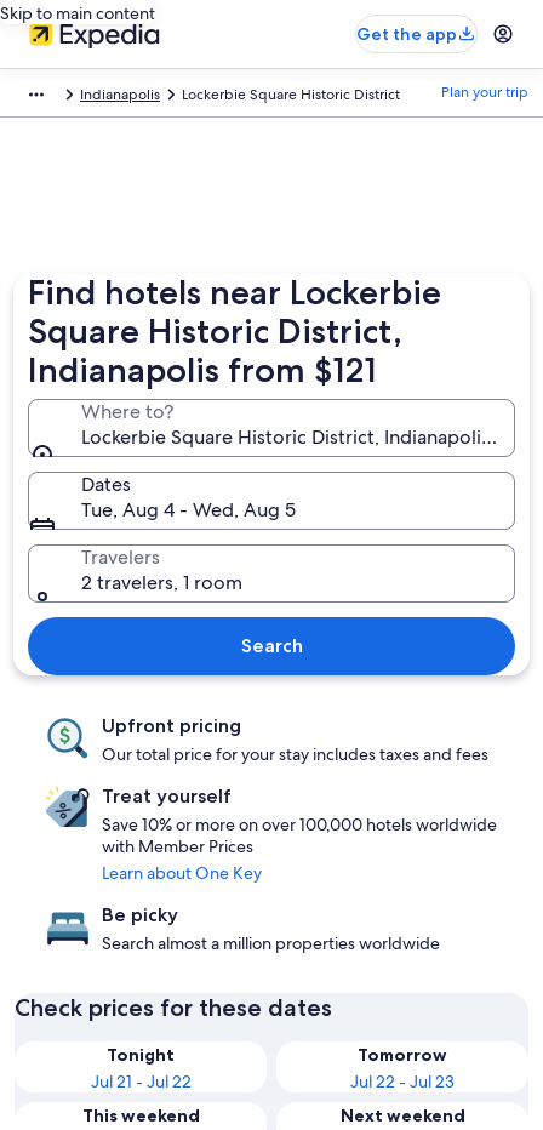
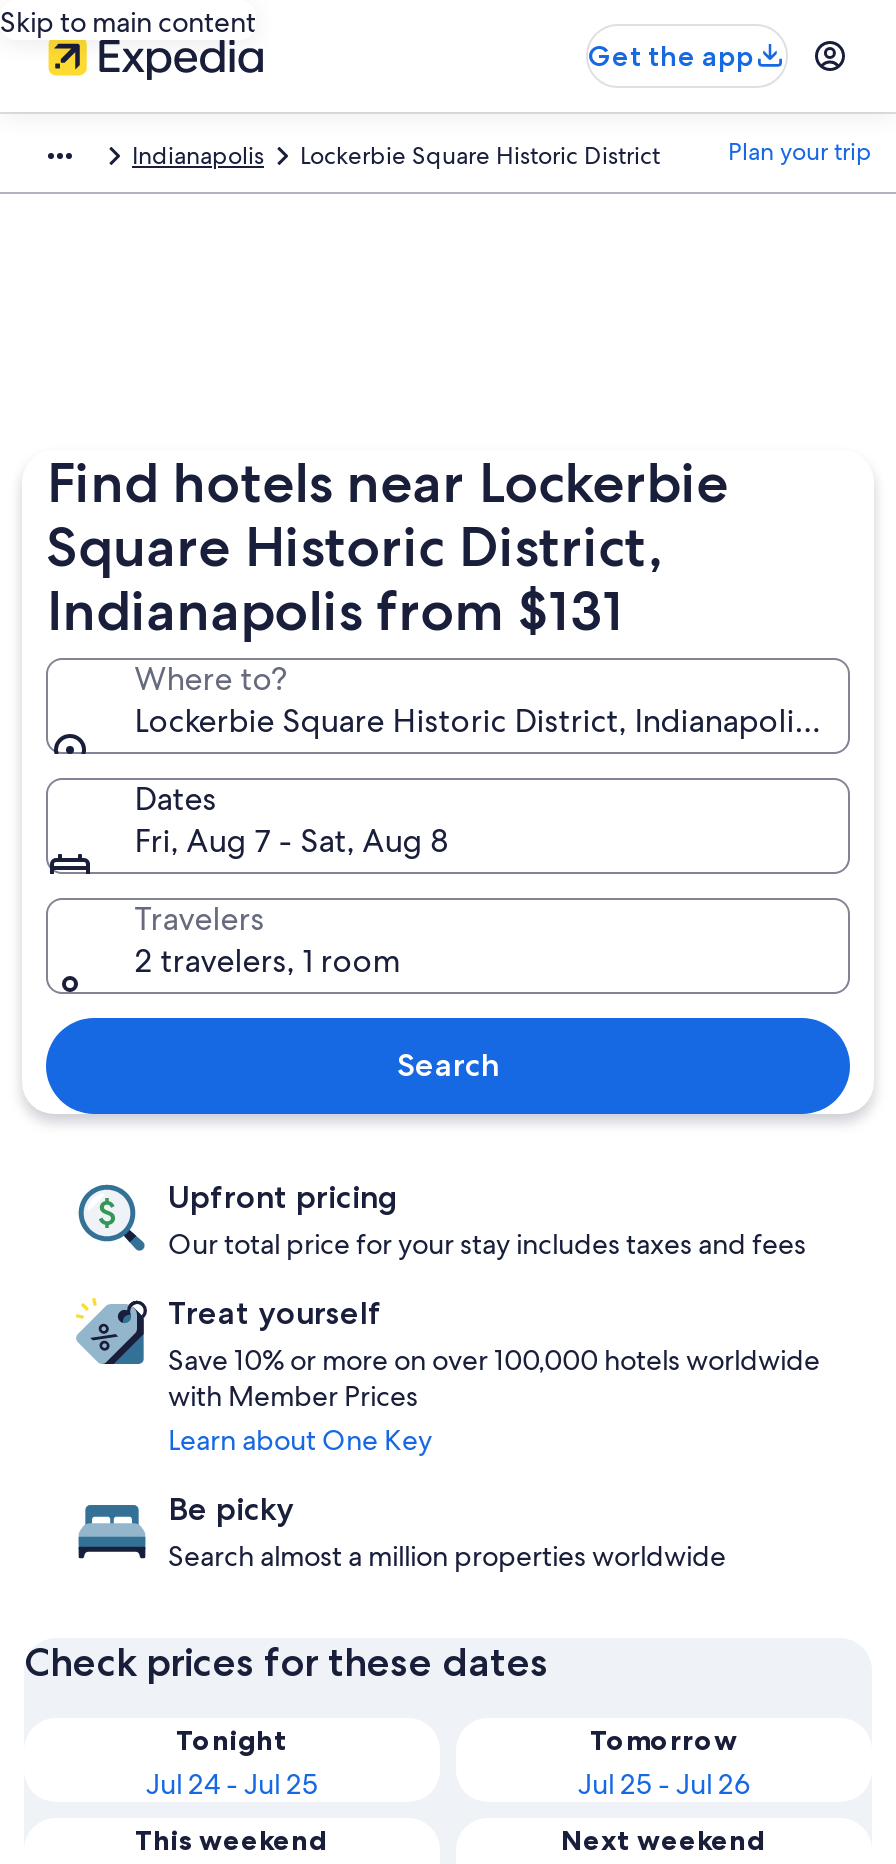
[28,349,377,390] Indianapolis from $121 -> [46,576,624,644] Indianapolis from $131
[81,497,296,523] Tue, Aug 4 - Wed, Aug 5 -> [134,820,448,862] Fri, Aug 7 - Sat, Aug 8
[90,1071,191,1092] Jul 21 - Jul 22 -> [146,1766,318,1802] Jul 24 - Jul 25
[350,1071,455,1092] Jul 22 - Jul 23 -> [578,1766,750,1802] Jul 25 - Jul 26

